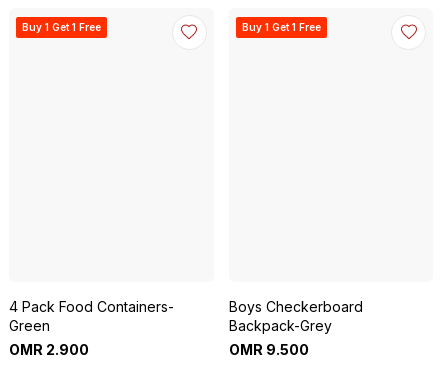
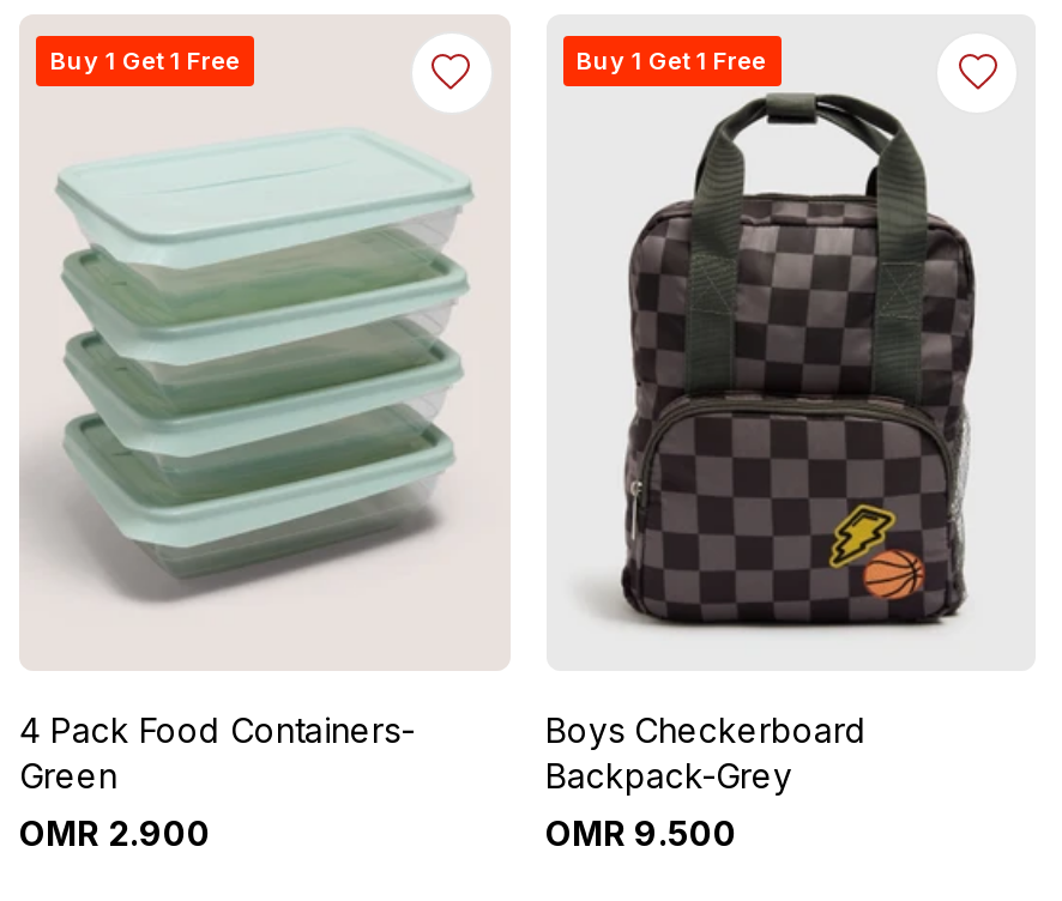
none -> [19,127,494,618] [image]
none -> [575,91,978,635] [image]

